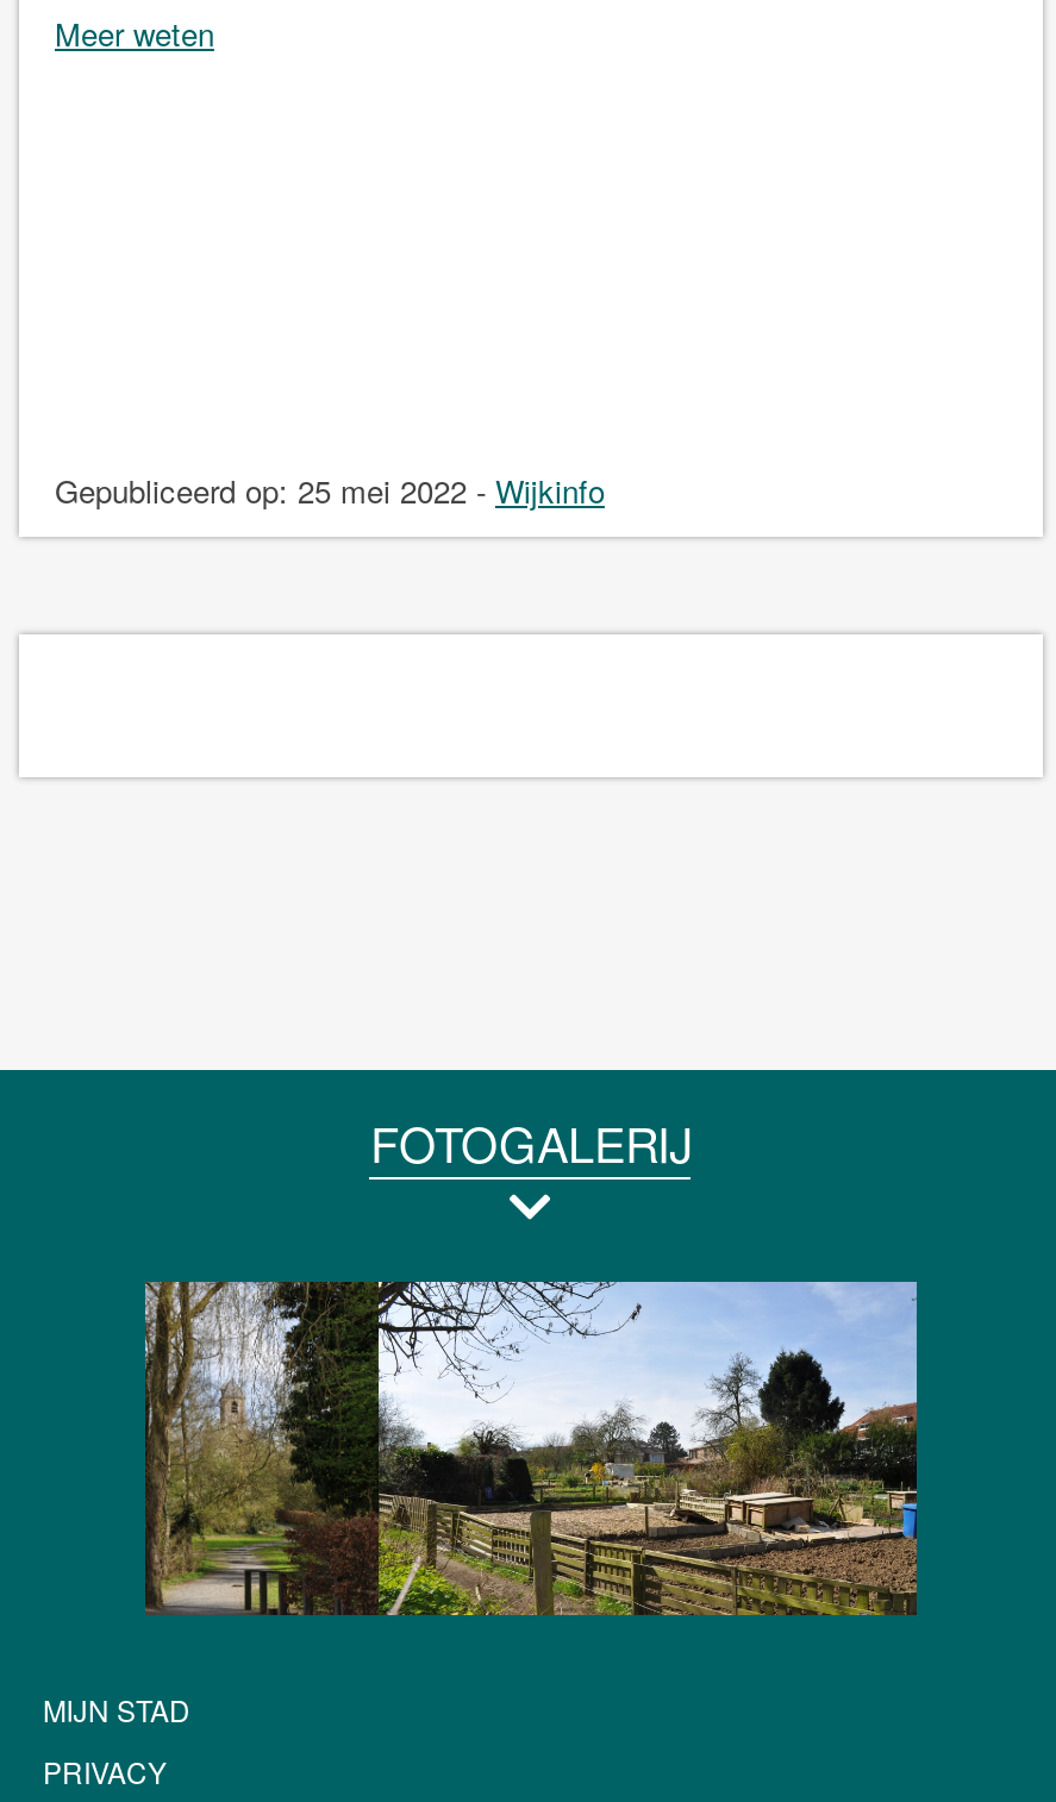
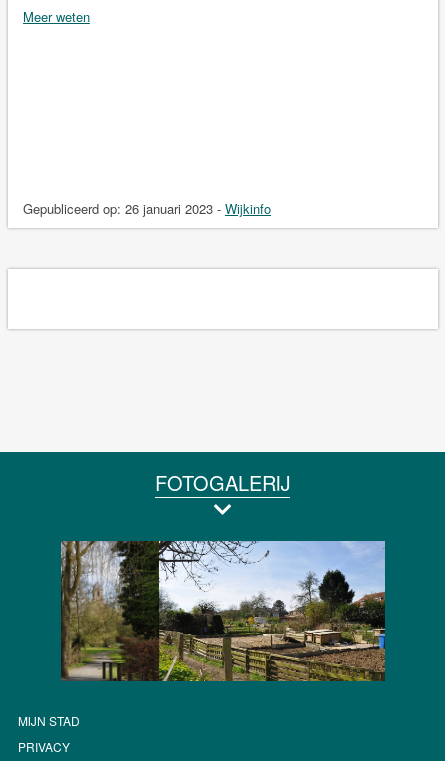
[55,467,605,512] Gepubliceerd op: 25 mei 2022 - Wijkinfo -> [23,199,271,218] Gepubliceerd op: 26 januari 2023 - Wijkinfo

